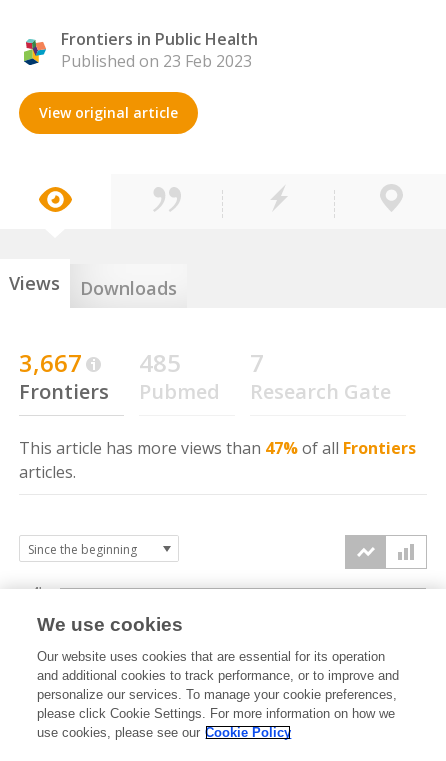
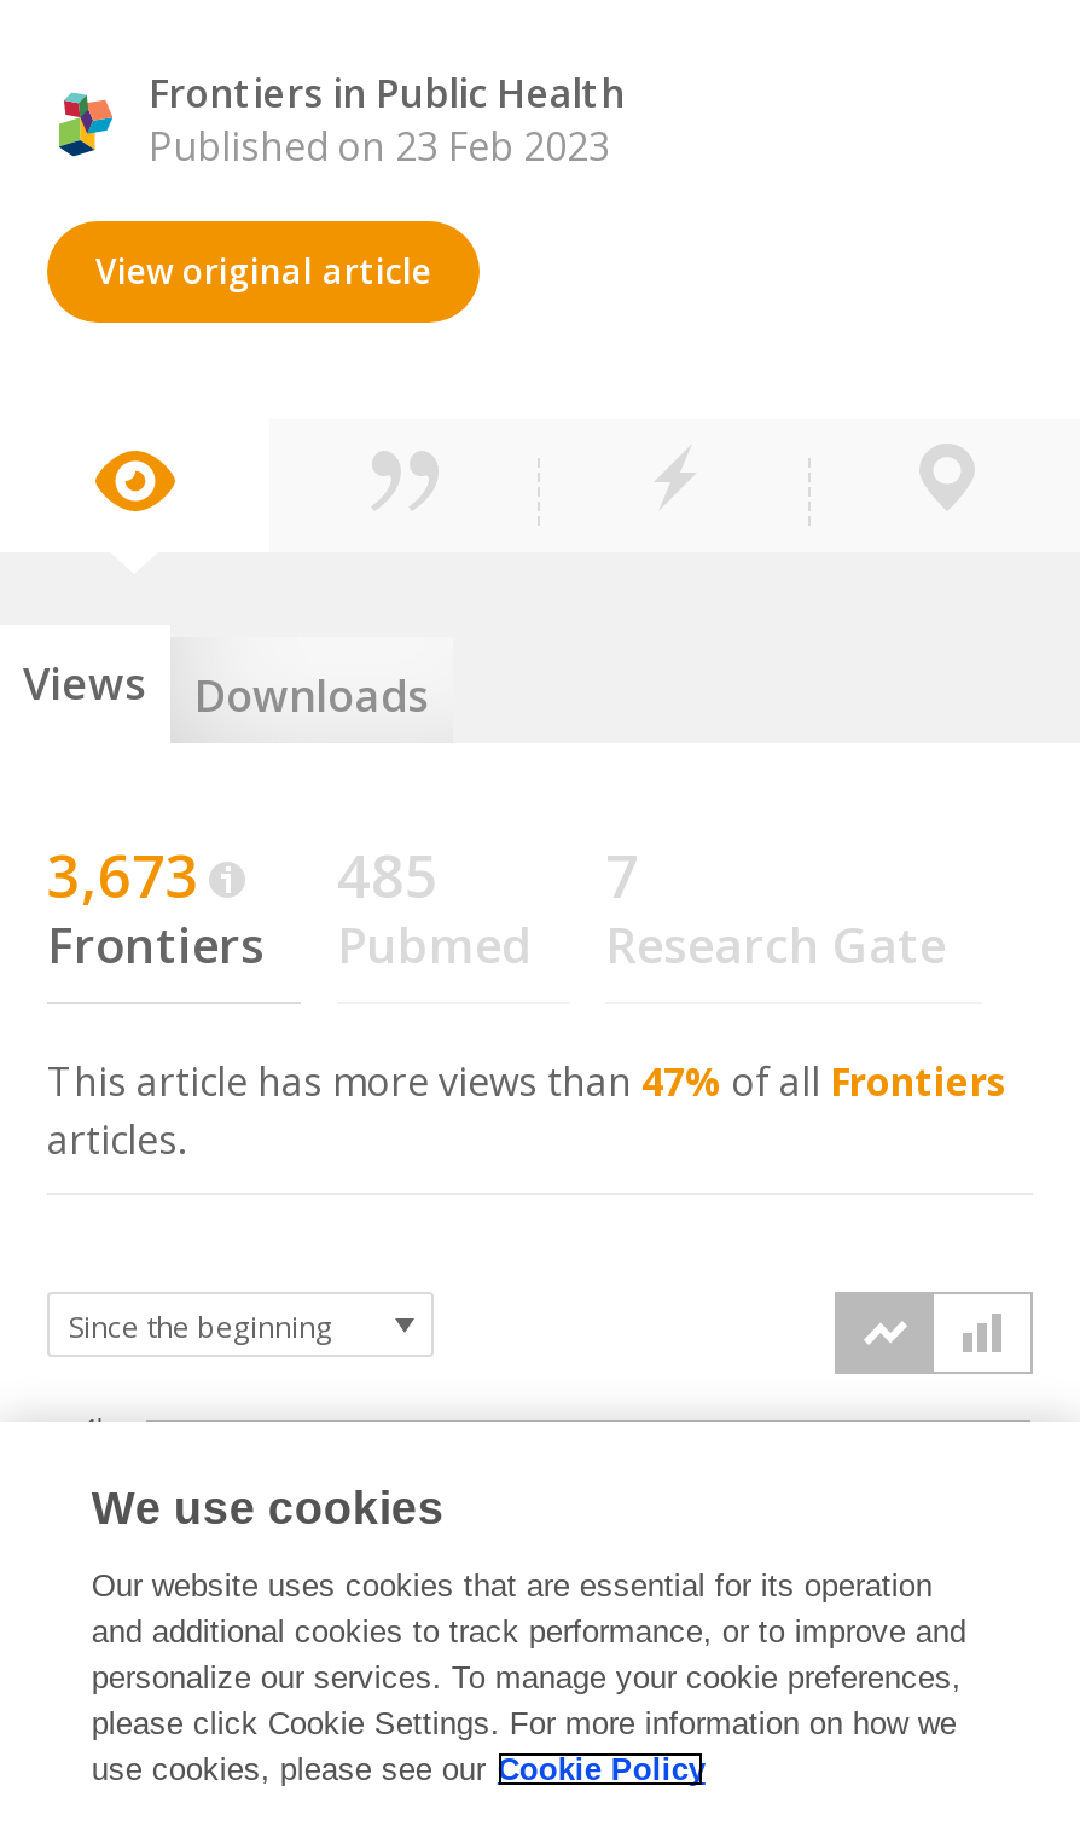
[19,346,82,379] 3,667 -> [47,835,199,915] 3,673

